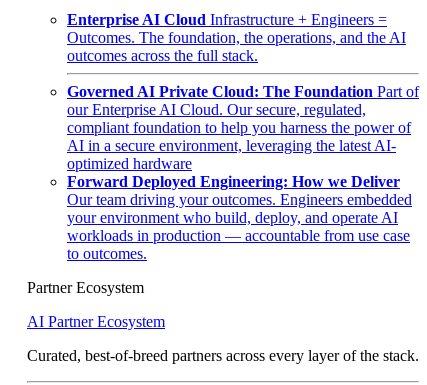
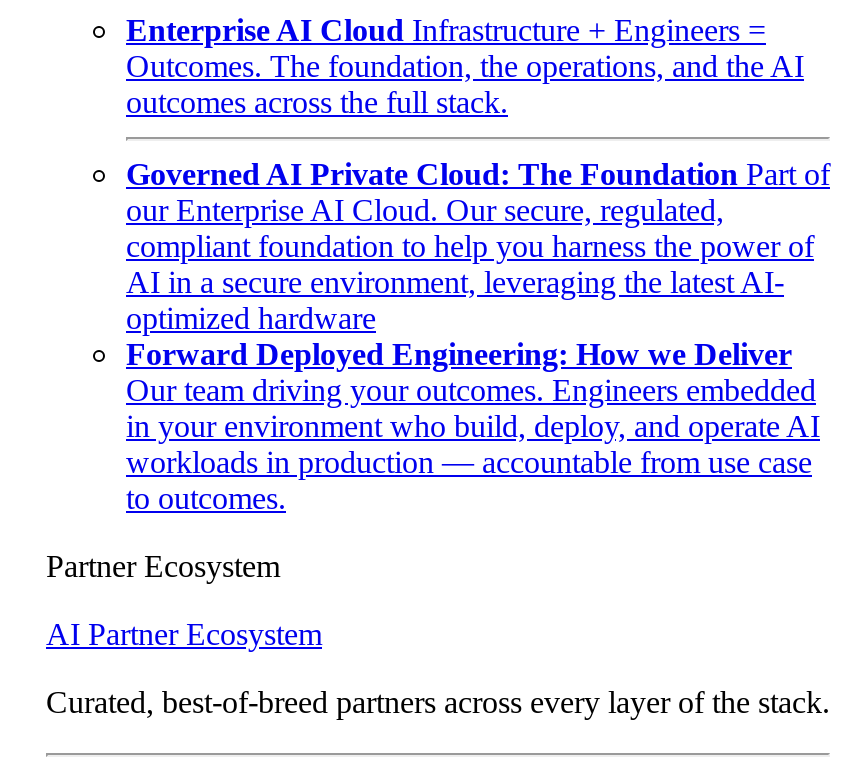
[67,209,398,226] your environment who build, deploy, and operate AI -> [126,409,820,443] in your environment who build, deploy, and operate AI

